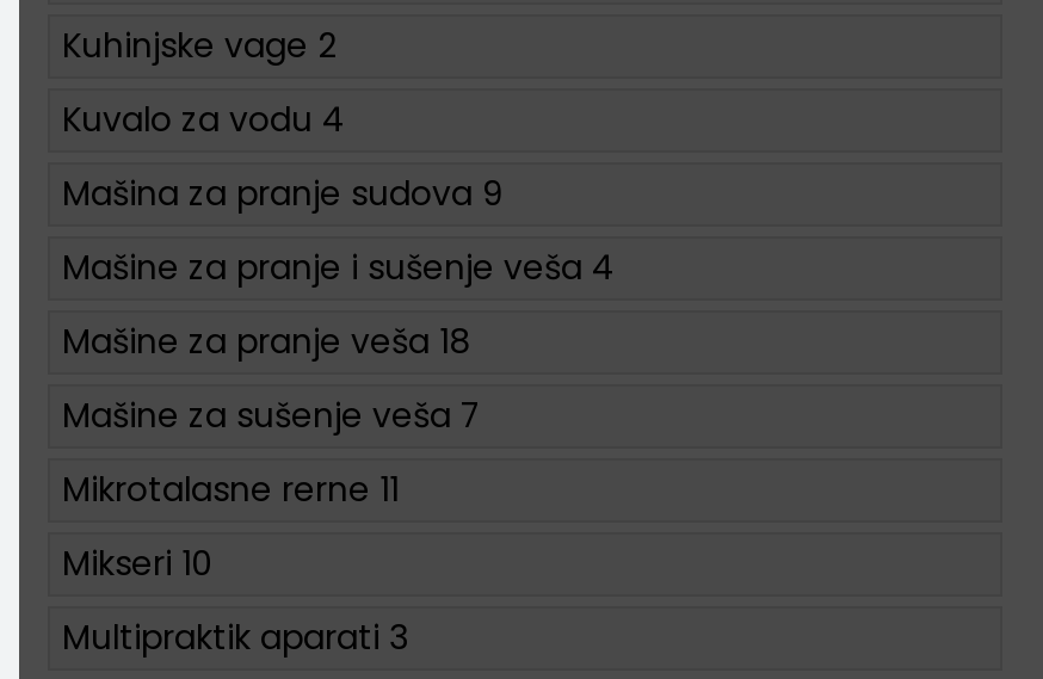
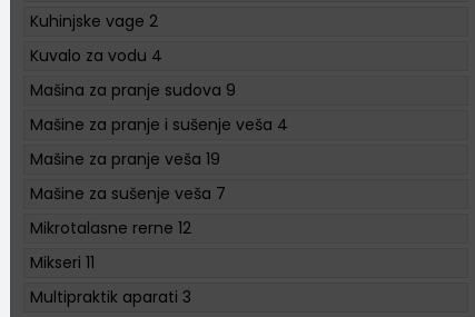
[62,316,470,364] Mašine za pranje veša 18 -> [30,147,220,170] Mašine za pranje veša 19
[62,464,399,512] Mikrotalasne rerne 11 -> [30,216,191,239] Mikrotalasne rerne 12
[62,538,212,586] Mikseri 10 -> [30,251,95,273] Mikseri 11

